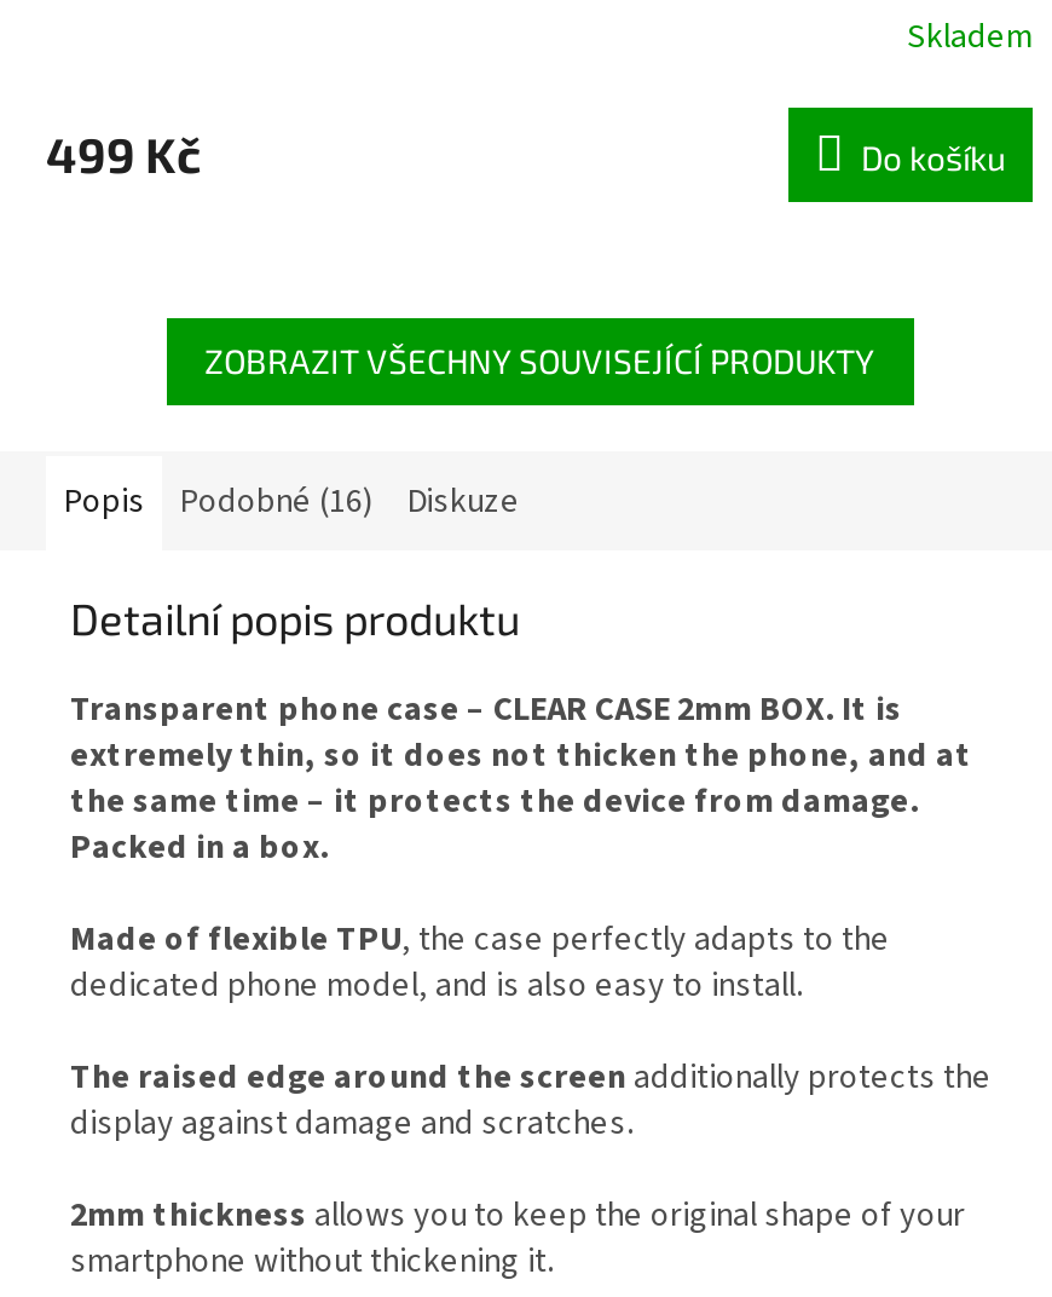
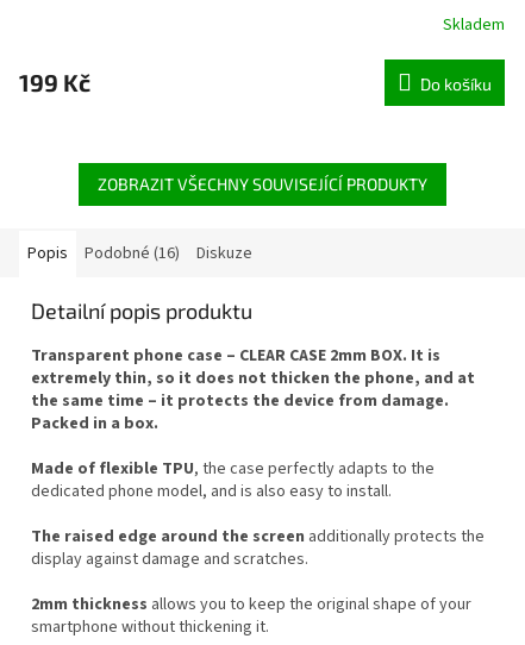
[46,125,201,183] 499 Kč -> [19,68,90,97] 199 Kč

